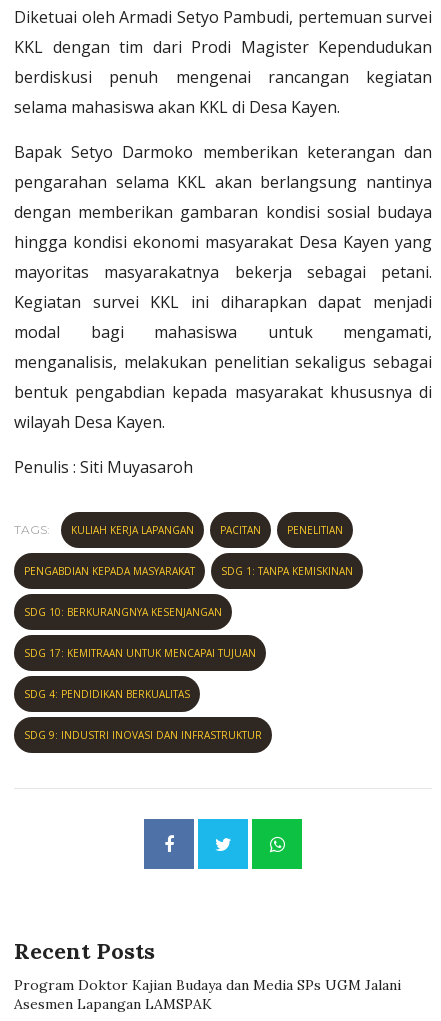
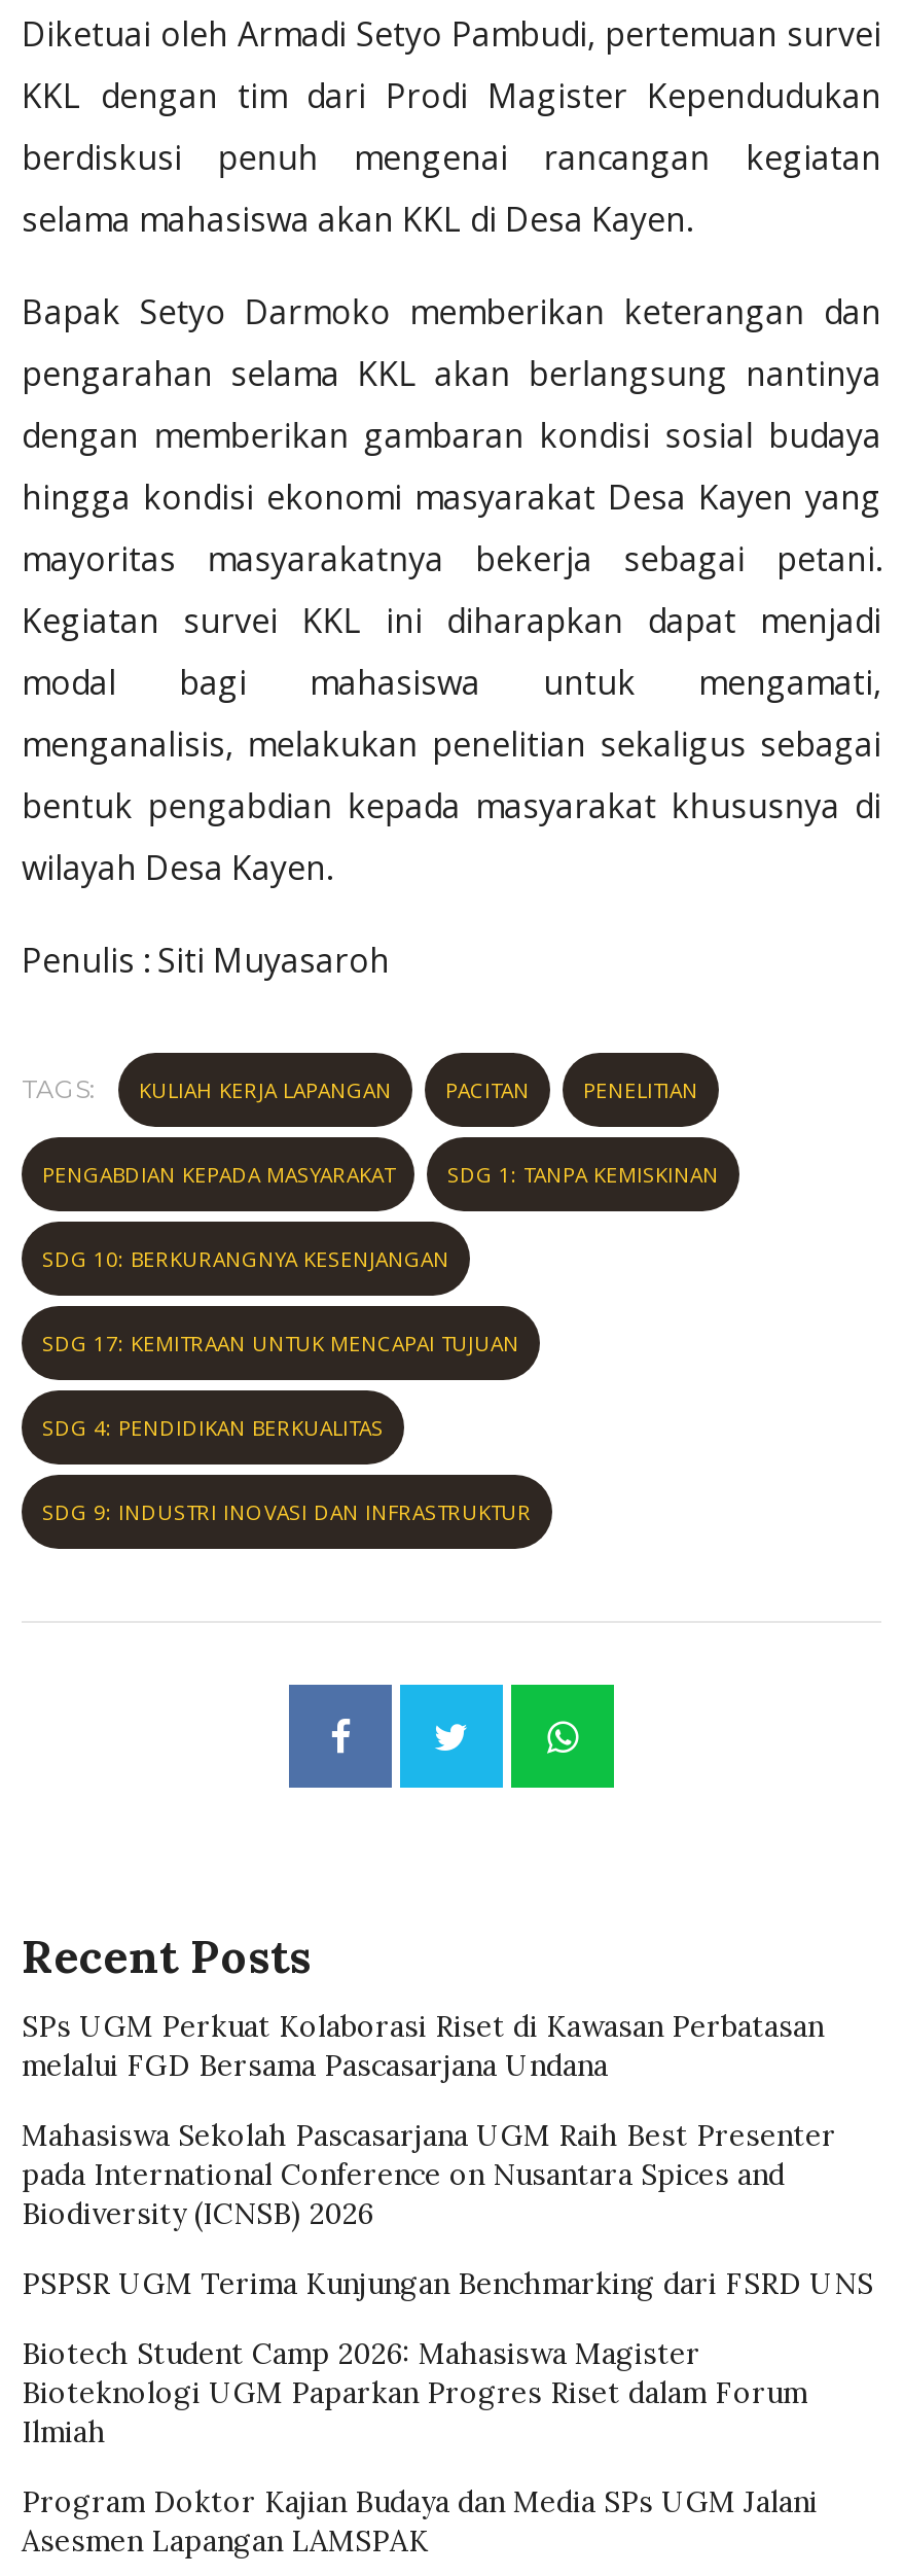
none -> [22,2007,873,2450] SPs UGM Perkuat Kolaborasi Riset di Kawasan Perbatasan | melalui FGD Bersama Pascasarjana Undana | Mahasiswa Sekolah Pascasarjana UGM Raih Best Presenter | pada International Conference on Nusantara Spices and | Biodiversity (ICNSB) 2026 | PSPSR UGM Terima Kunjungan Benchmarking dari FSRD UNS | Biotech Student Camp 2026: Mahasiswa Magister | Bioteknologi UGM Paparkan Progres Riset dalam Forum | Ilmiah

